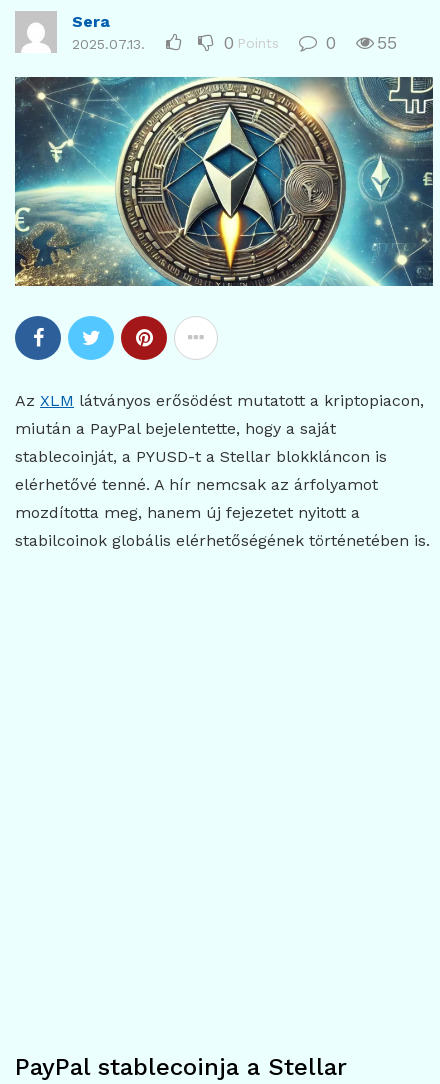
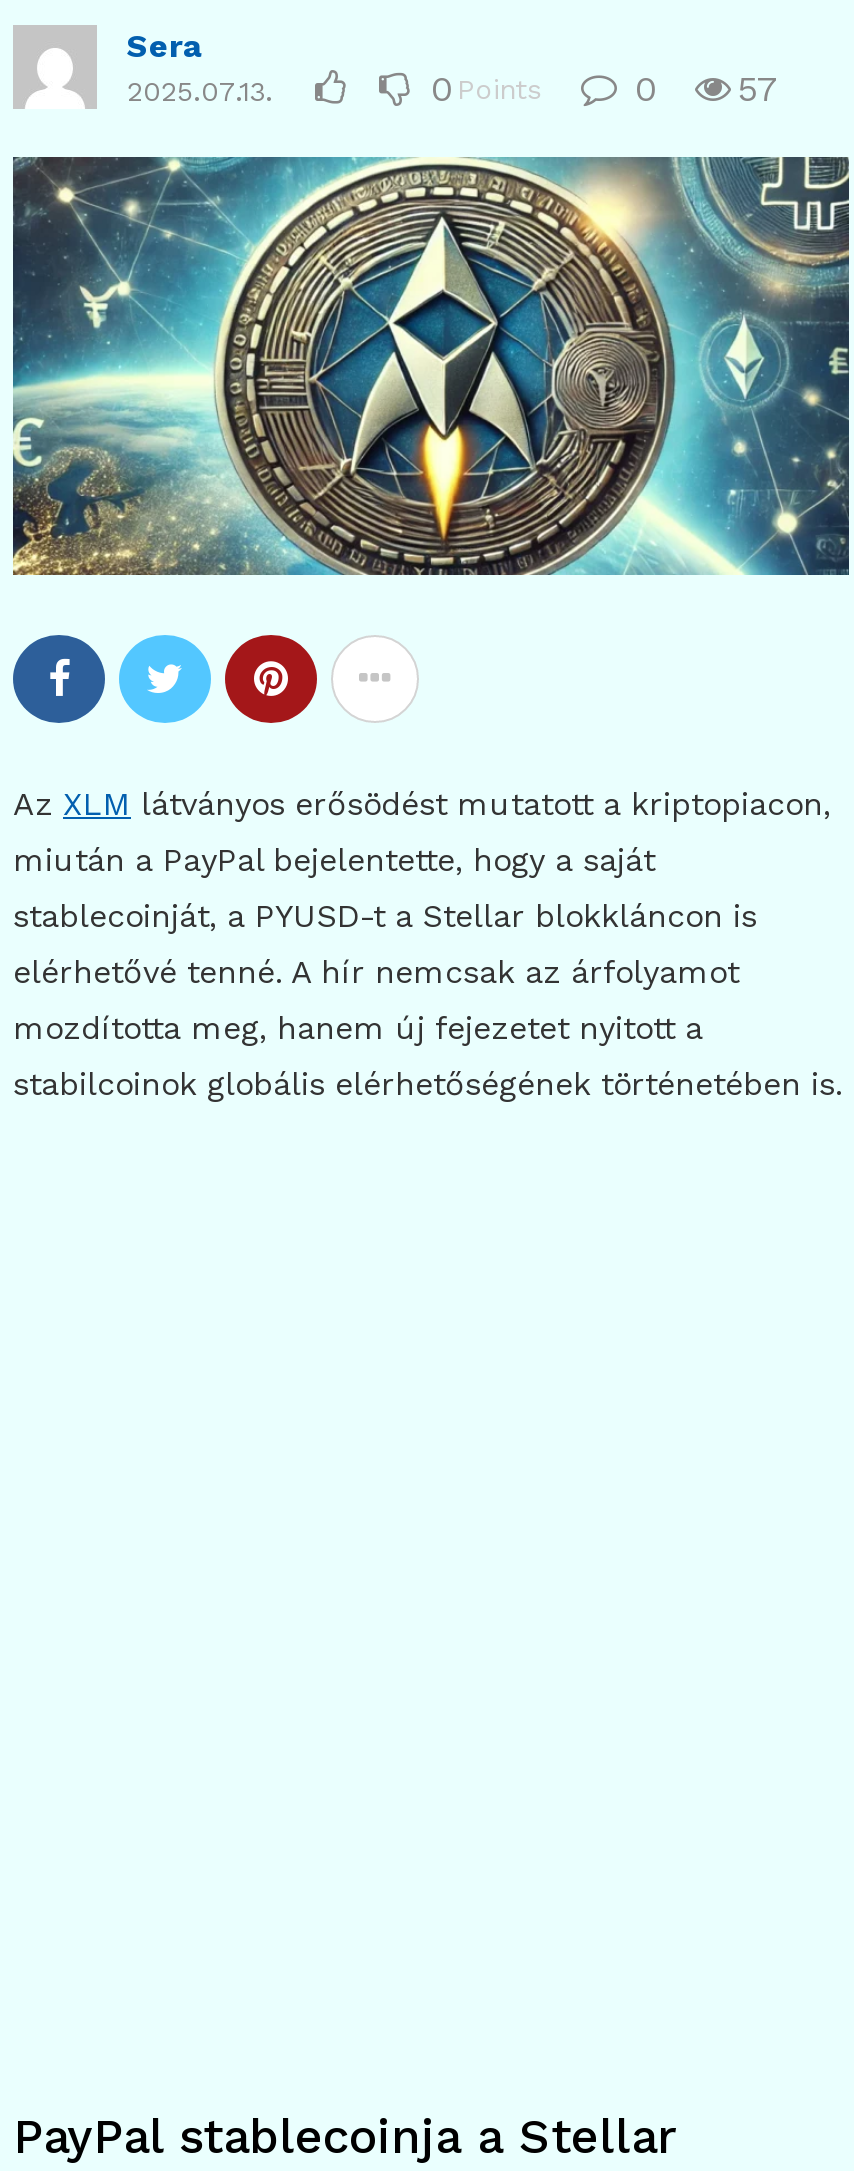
[377,32,397,53] 55 -> [737,67,779,109] 57

